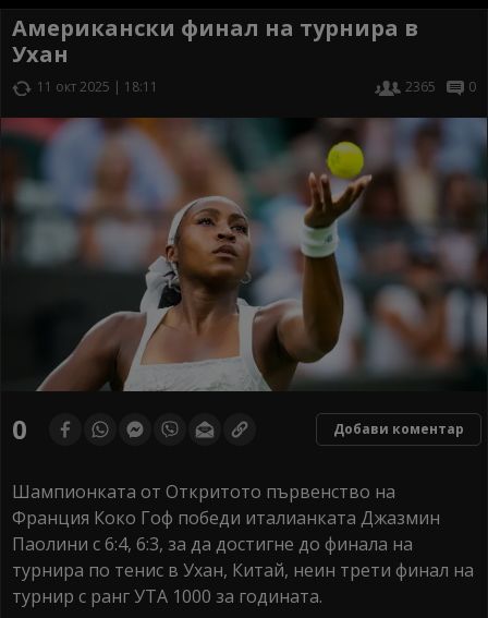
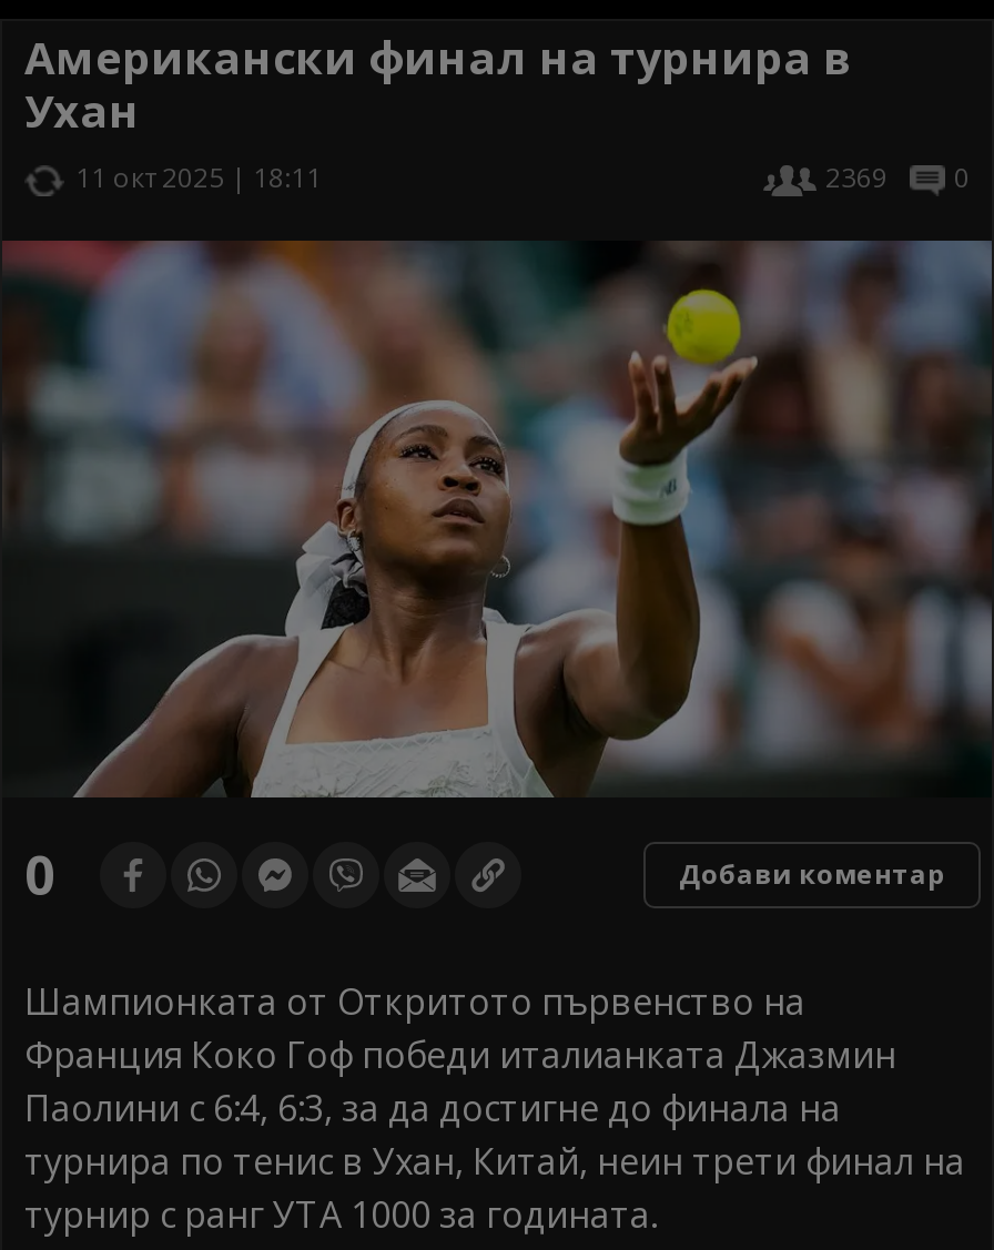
[405,77,476,96] 2365 0 -> [825,159,970,196] 2369 0

